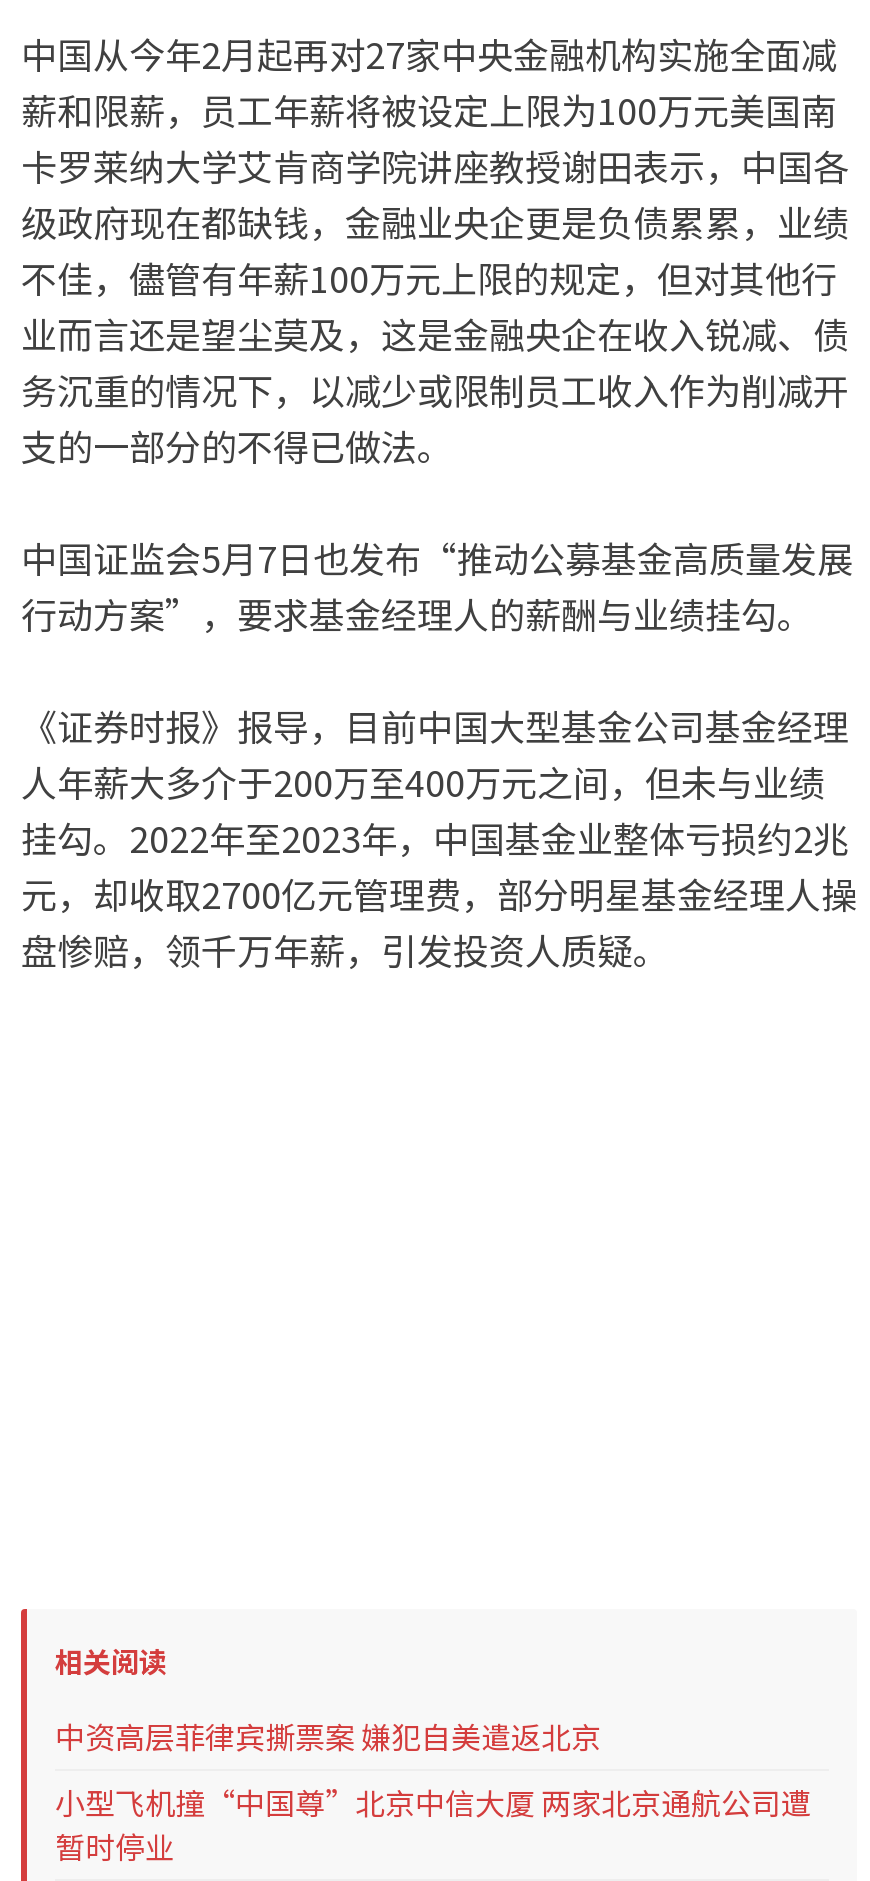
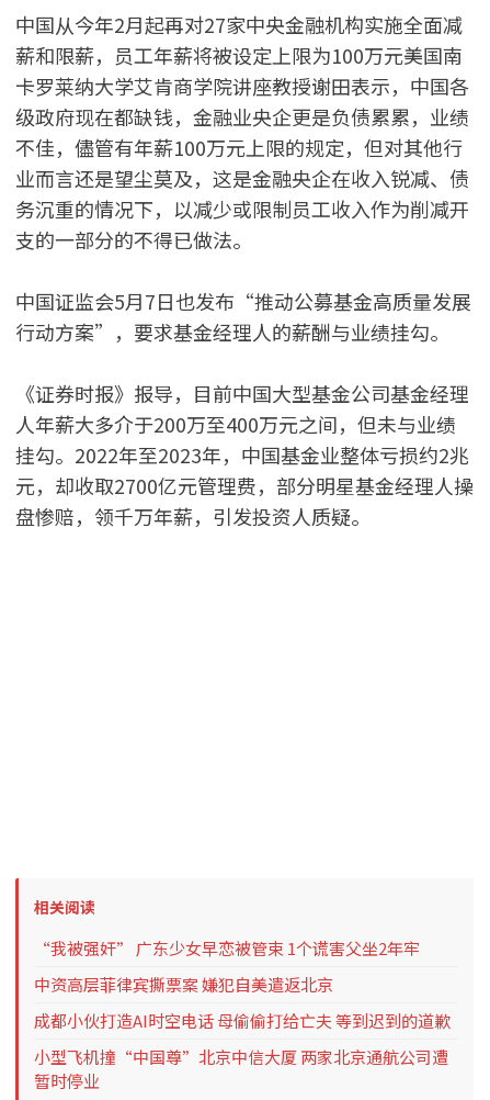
none -> [34,937,420,960] “我被强奸” 广东少女早恋被管束 1个谎害父坐2年牢
none -> [34,1009,451,1032] 成都小伙打造AI时空电话 母偷偷打给亡夫 等到迟到的道歉

